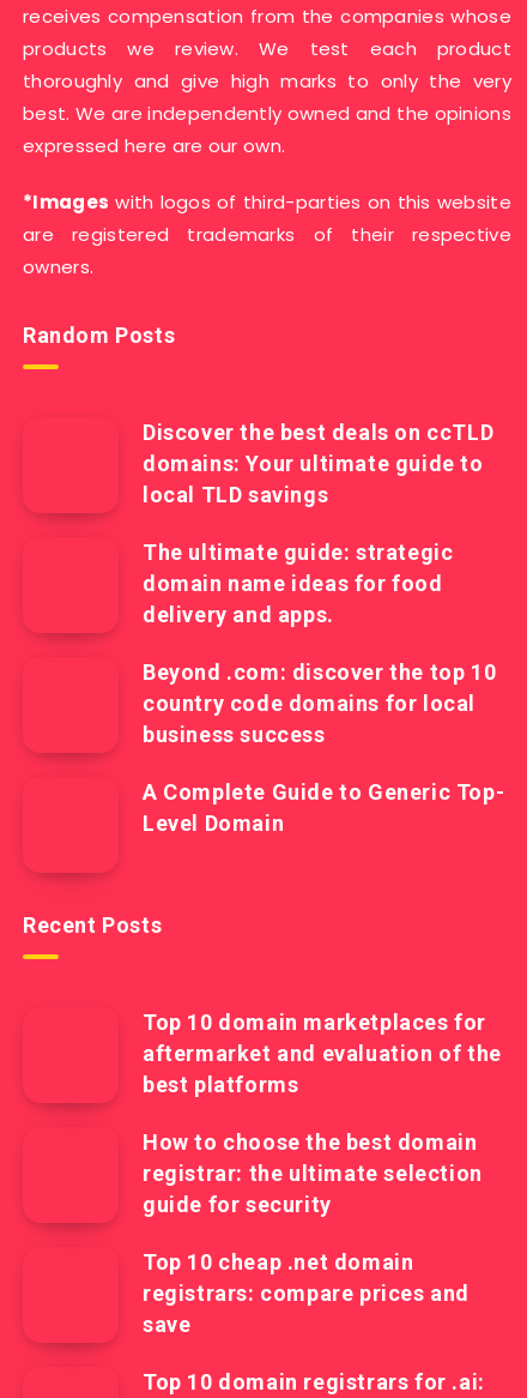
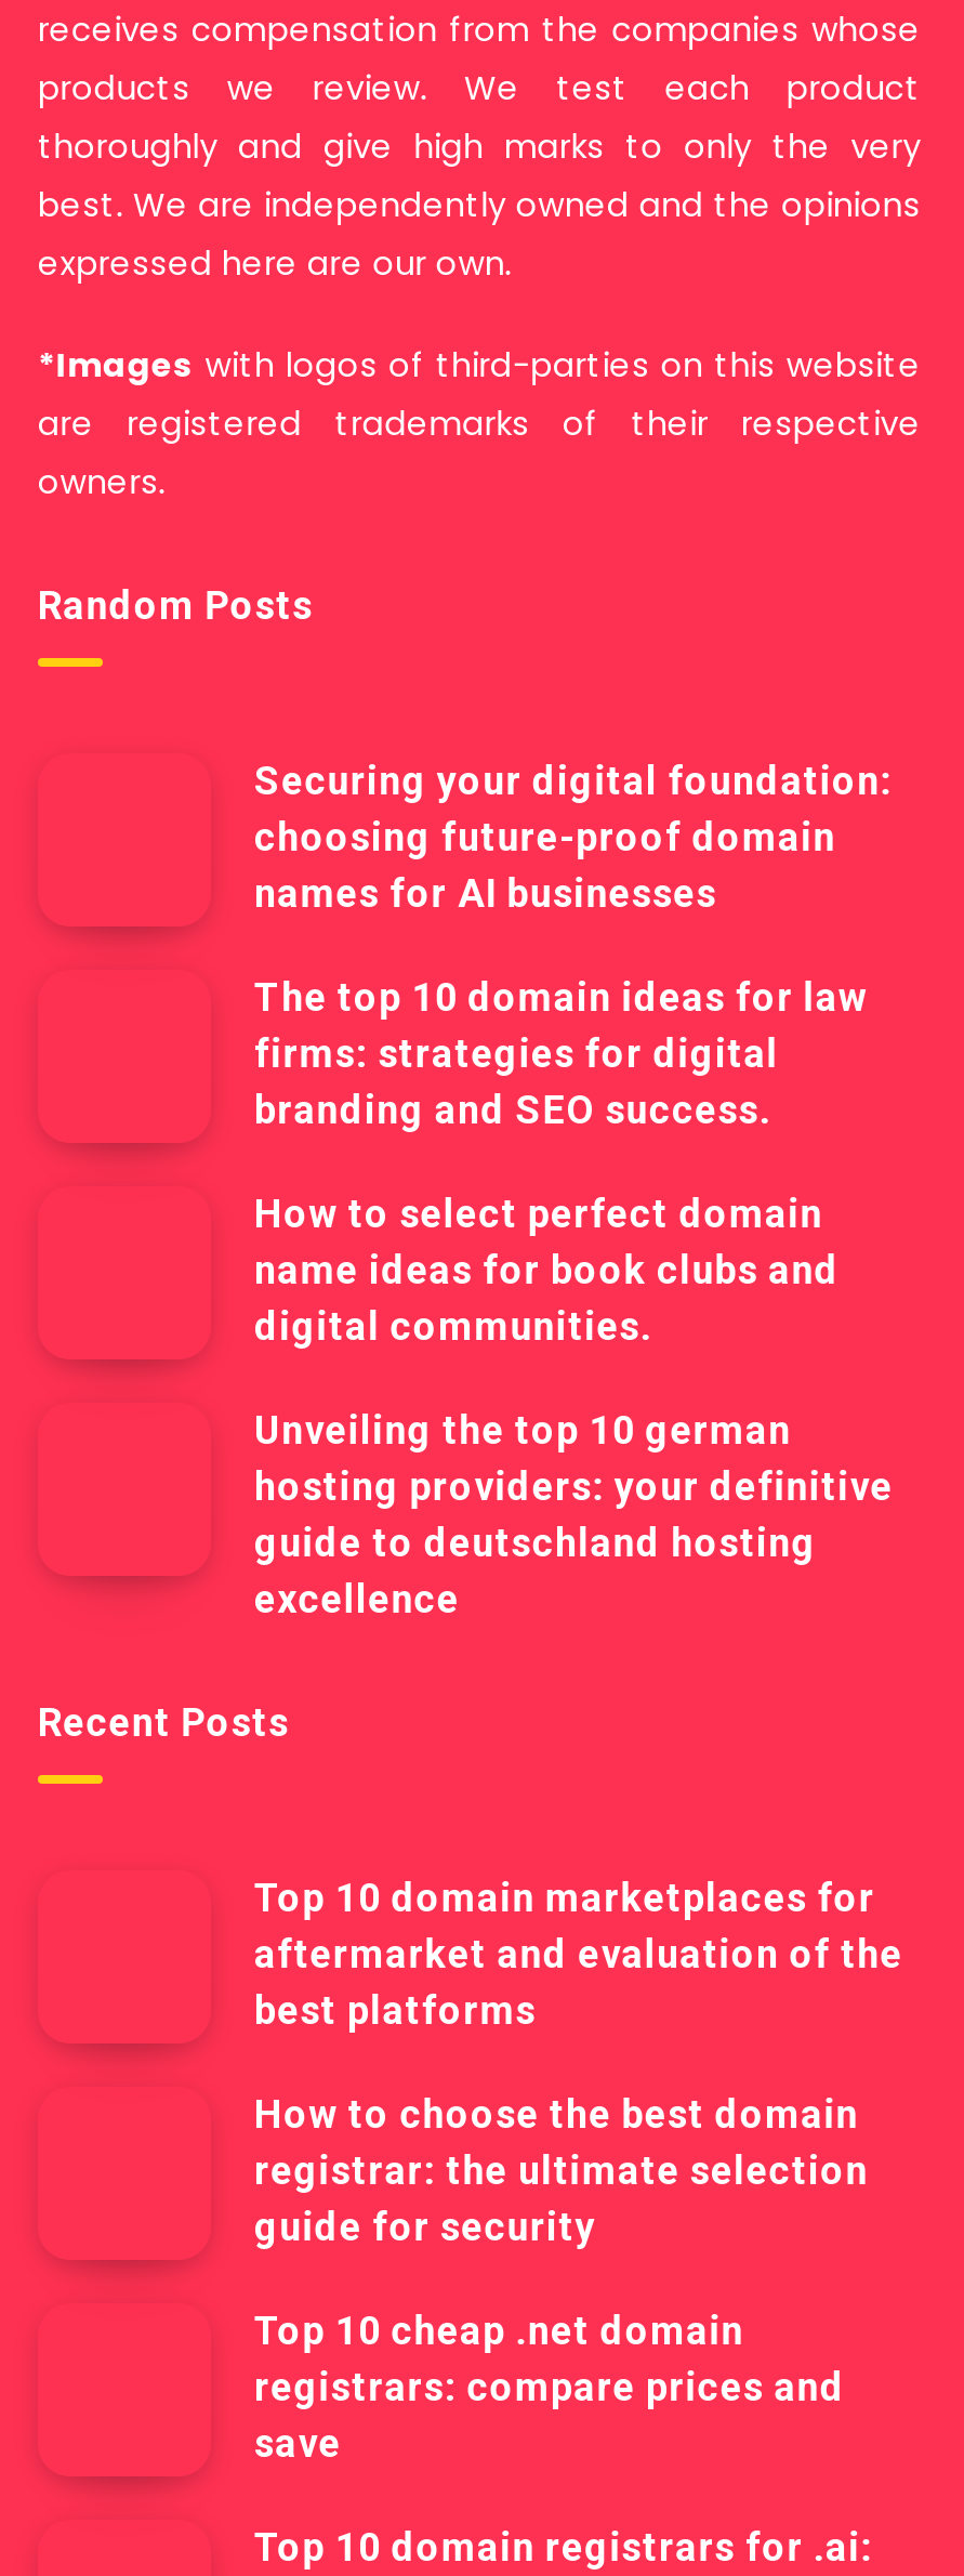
[143,420,494,507] Discover the best deals on ccTLD | domains: Your ultimate guide to | local TLD savings -> [254,757,892,915] Securing your digital foundation: | choosing future-proof domain | names for AI businesses
[143,539,453,627] The ultimate guide: strategic | domain name ideas for food | delivery and apps. -> [254,974,868,1132] The top 10 domain ideas for law | firms: strategies for digital | branding and SEO success.
[143,659,496,747] Beyond .com: discover the top 10 | country code domains for local | business success -> [254,1190,839,1348] How to select perfect domain | name ideas for book clubs and | digital communities.
[143,779,504,836] A Complete Guide to Generic Top- | Level Domain -> [254,1407,893,1621] Unveiling the top 10 german | hosting providers: your definitive | guide to deutschland hosting | excellence

